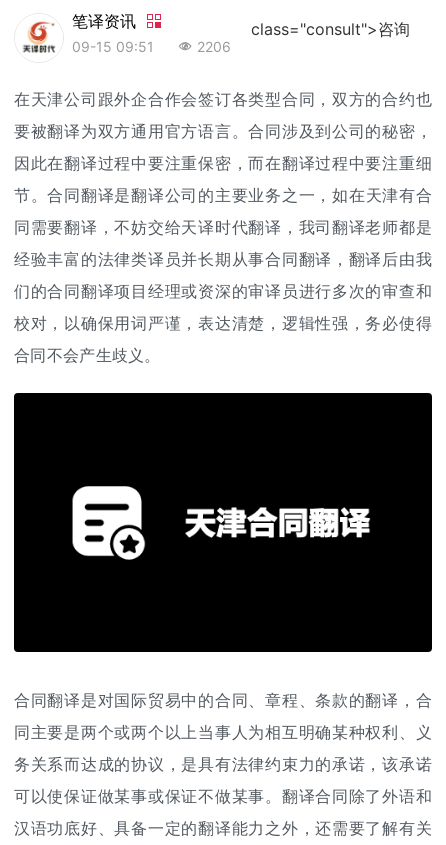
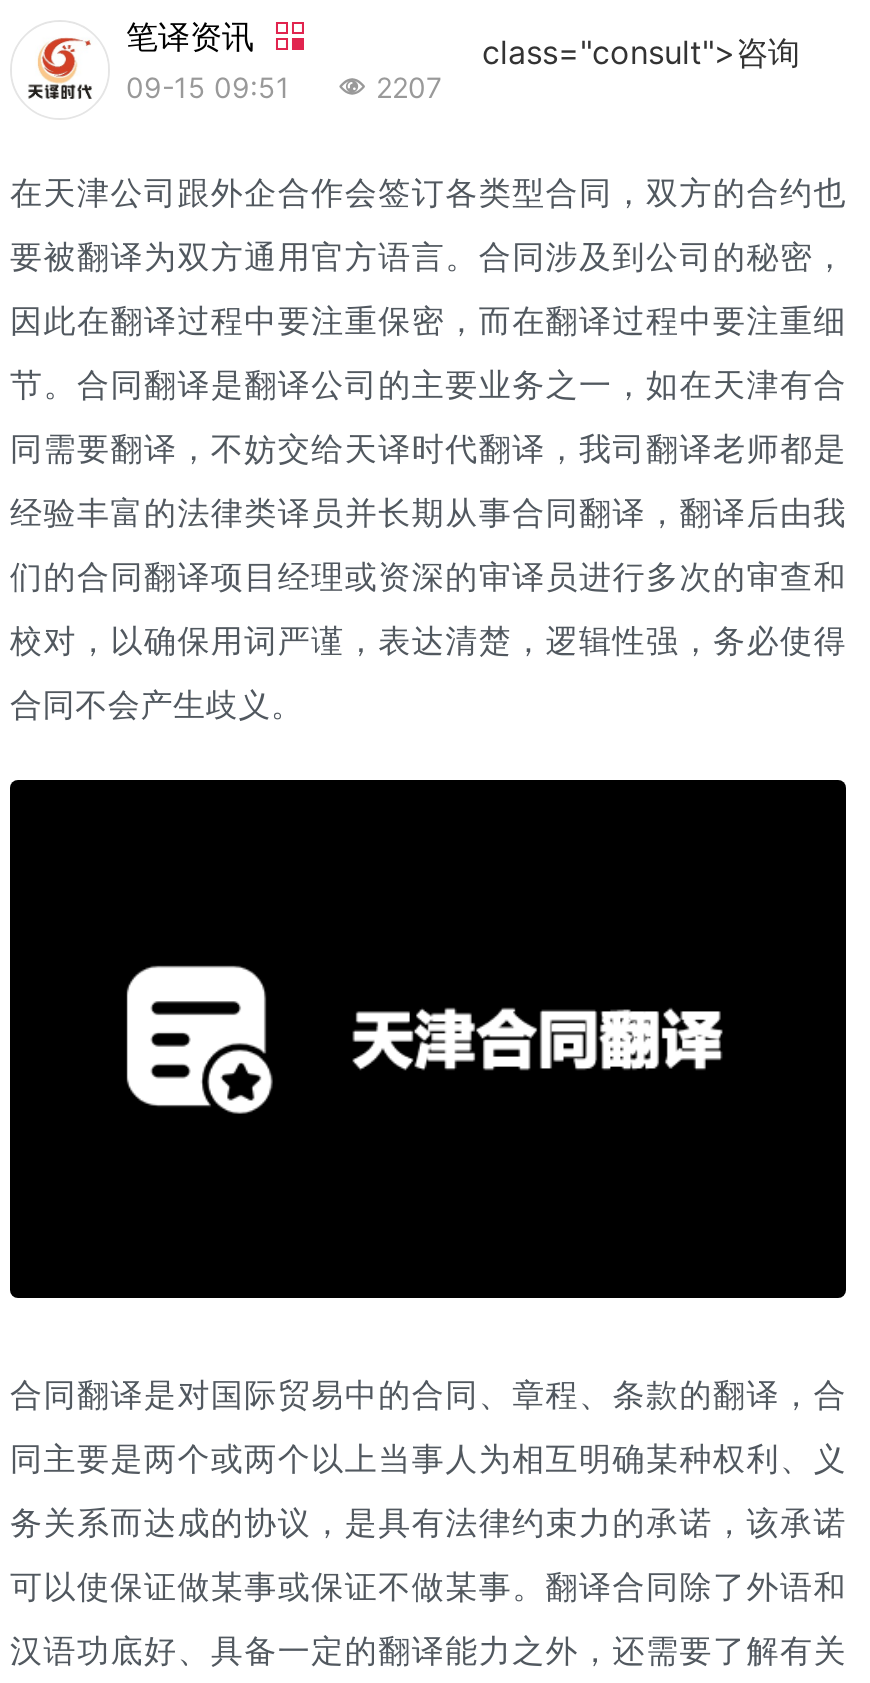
[197,38,231,55] 2206 -> [376,70,442,104] 2207

